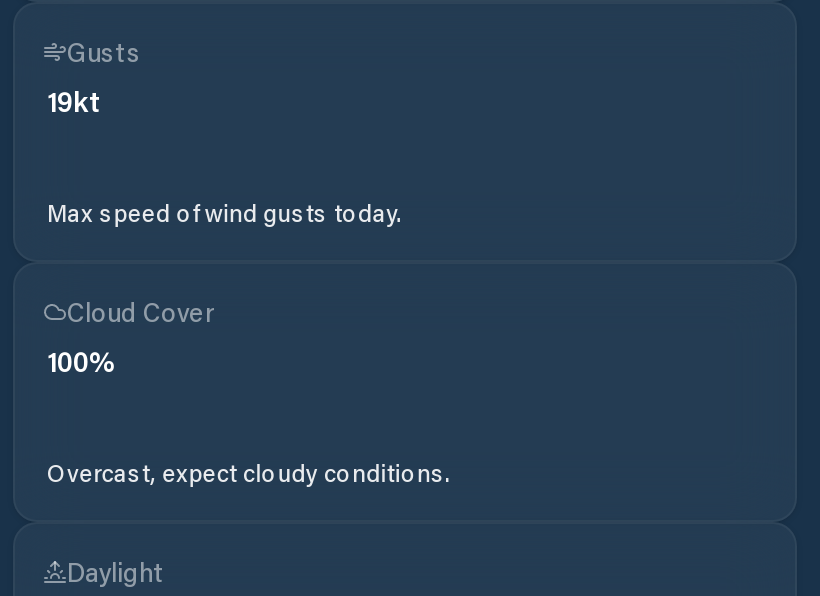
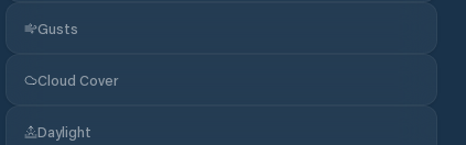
[47,82,403,228] 19kt | Max speed of wind gusts today. -> none
[47,342,451,488] 100% | Overcast, expect cloudy conditions. -> none

